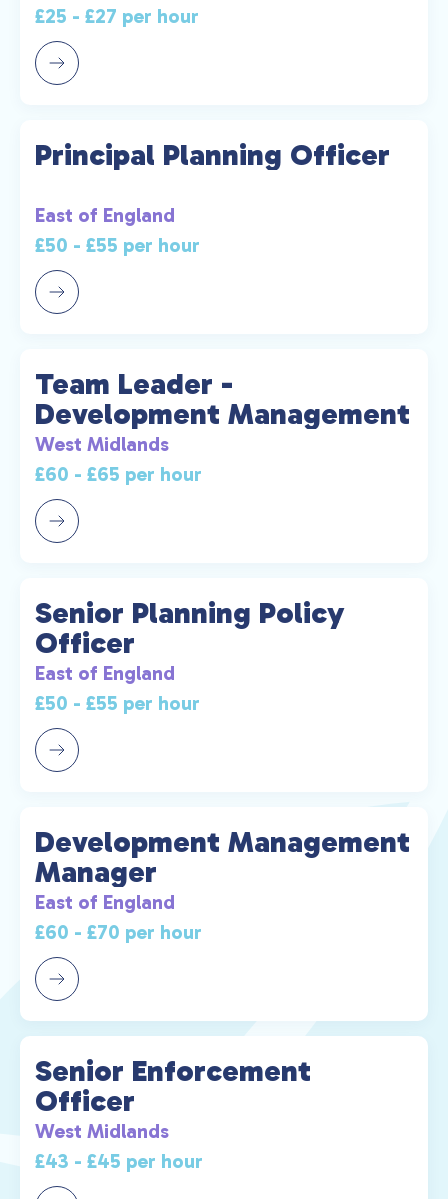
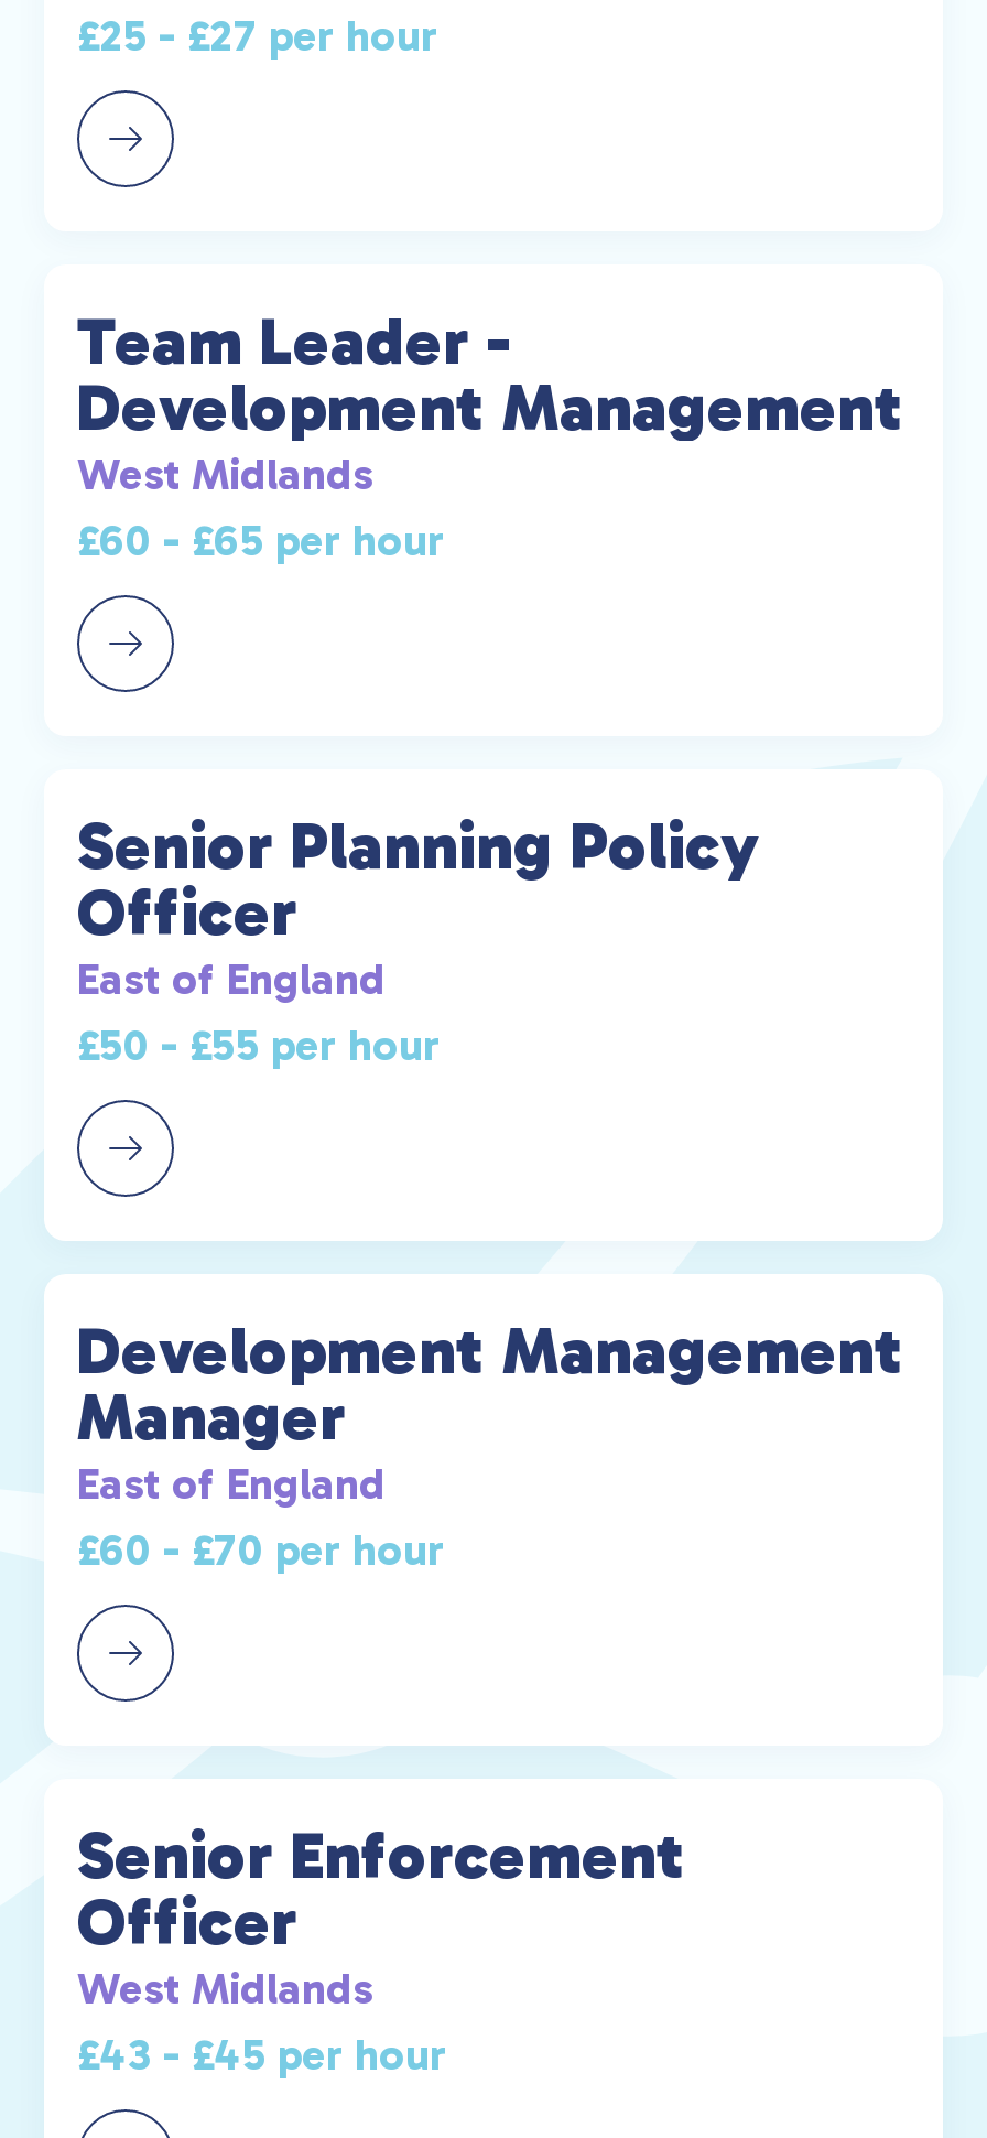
[35,137,390,257] Principal Planning Officer | East of England | £50 - £55 per hour -> none

